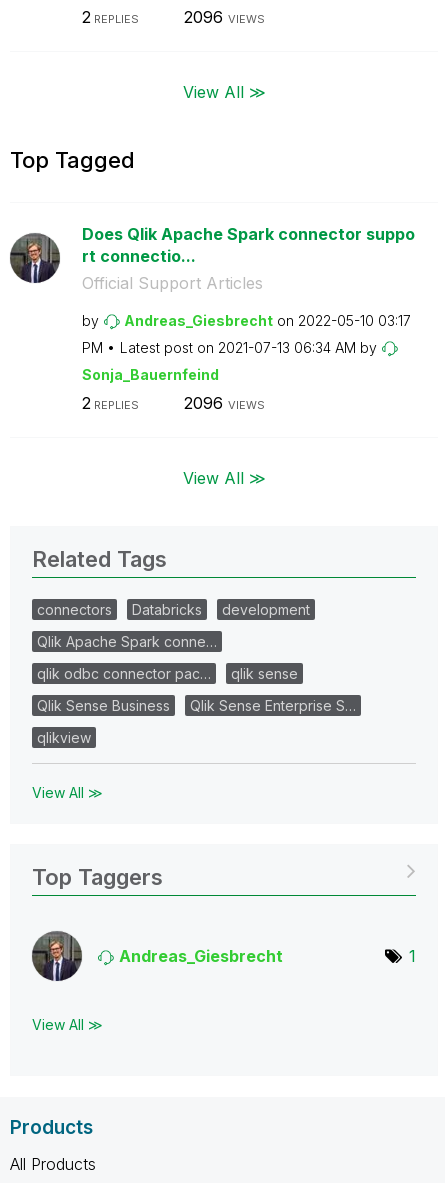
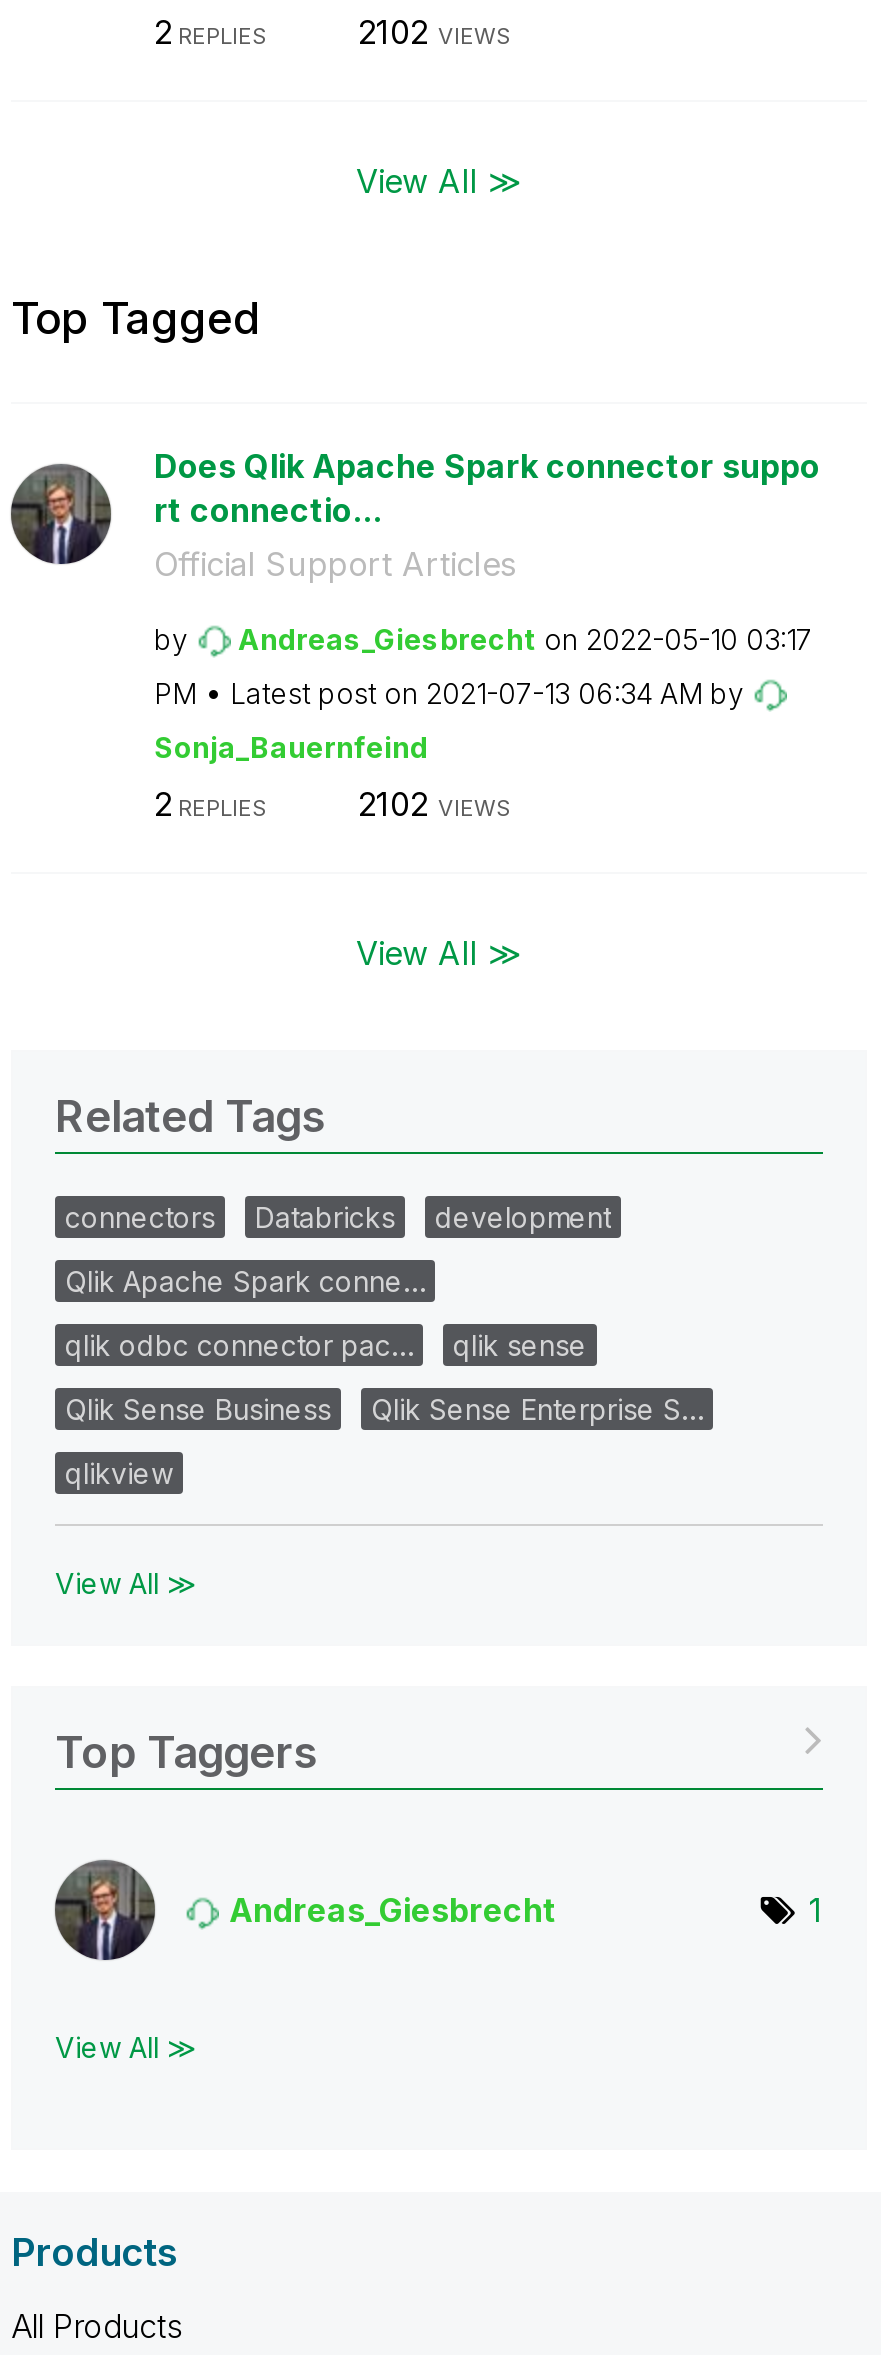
[183,6,264,26] 2096 VIEWS -> [358,11,512,51] 2102 VIEWS
[183,393,264,413] 2096 VIEWS -> [358,784,512,824] 2102 VIEWS

